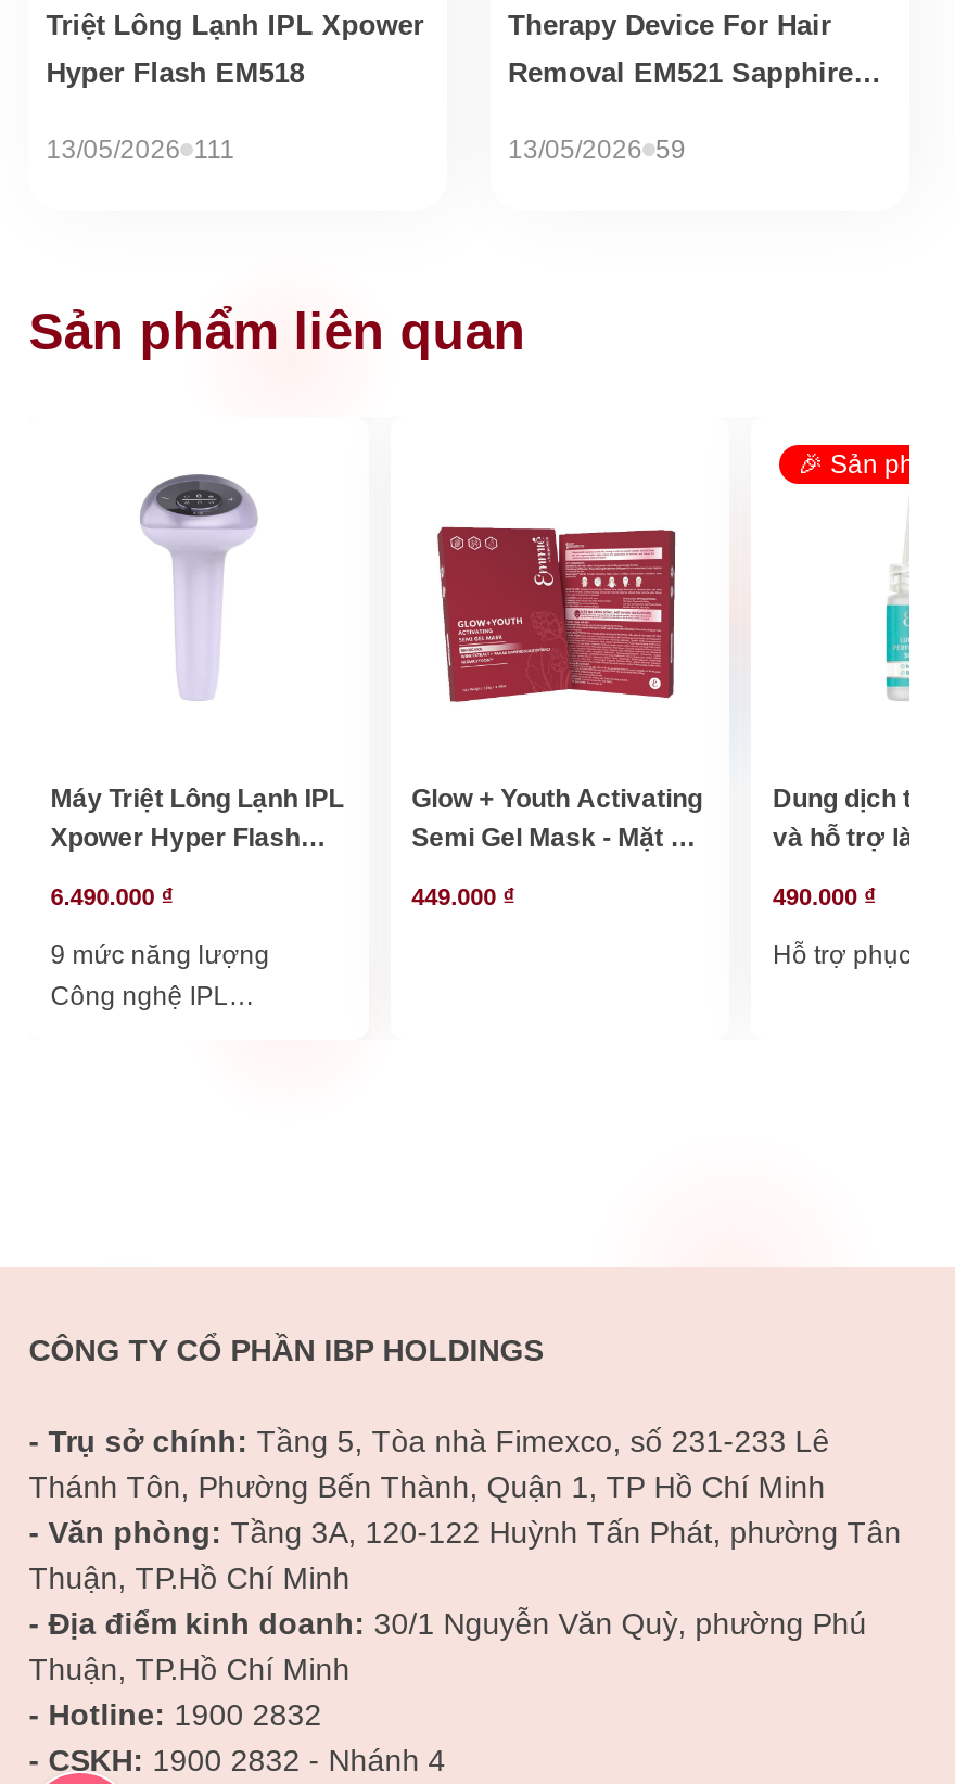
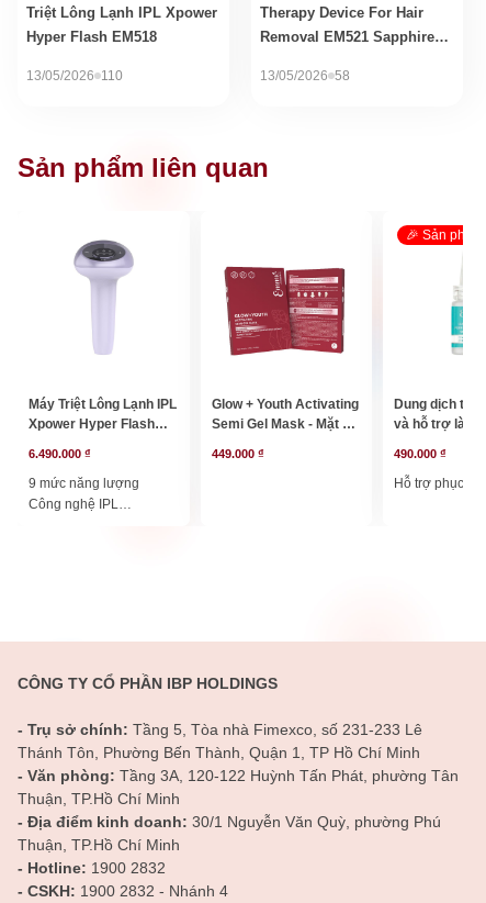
[46,134,235,165] 13/05/2026 111 -> [27,68,123,83] 13/05/2026 110
[508,134,686,165] 13/05/2026 59 -> [260,68,350,83] 13/05/2026 58

